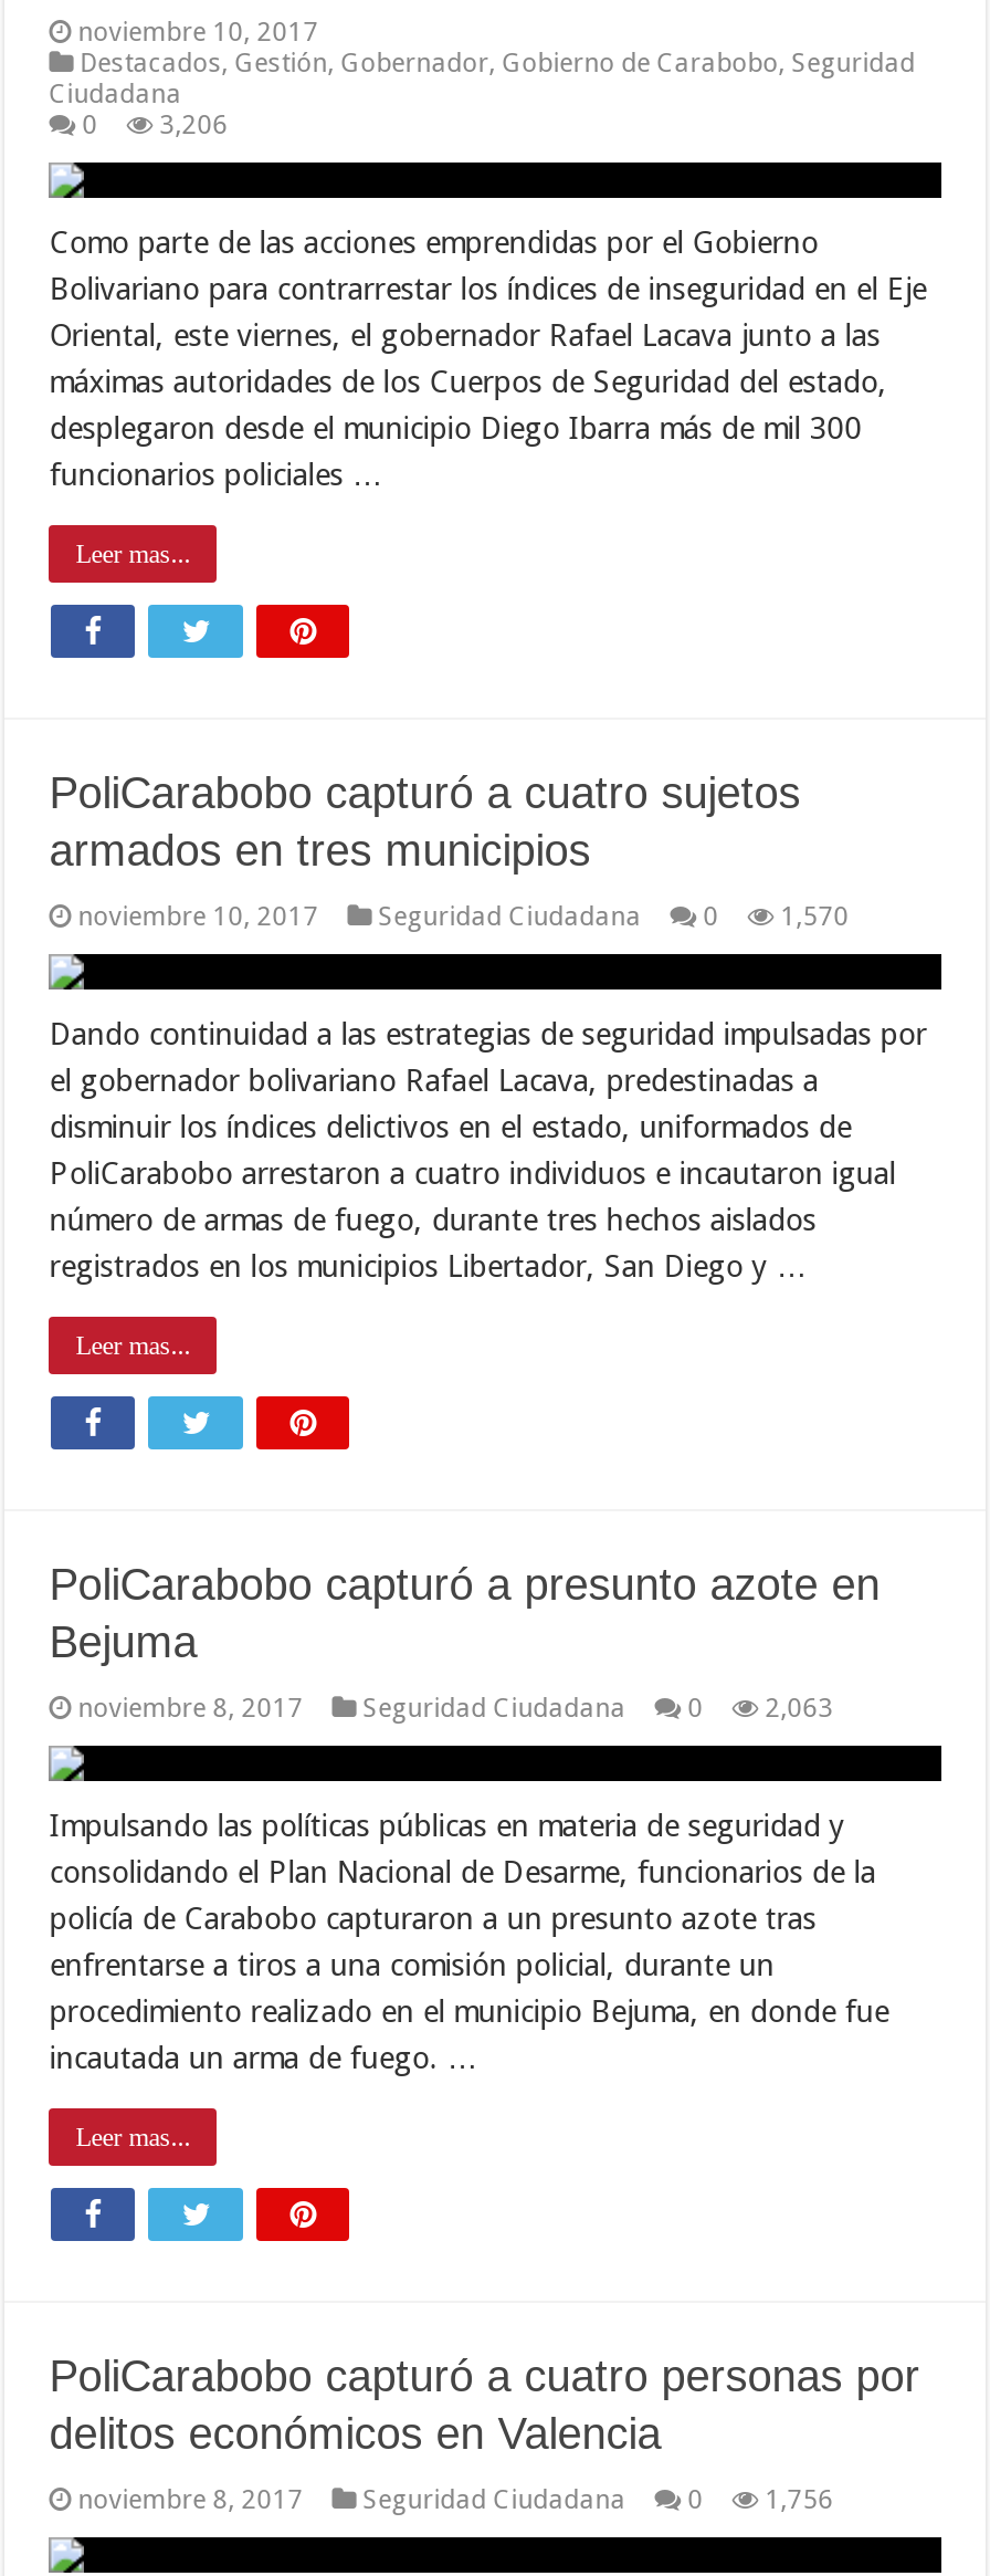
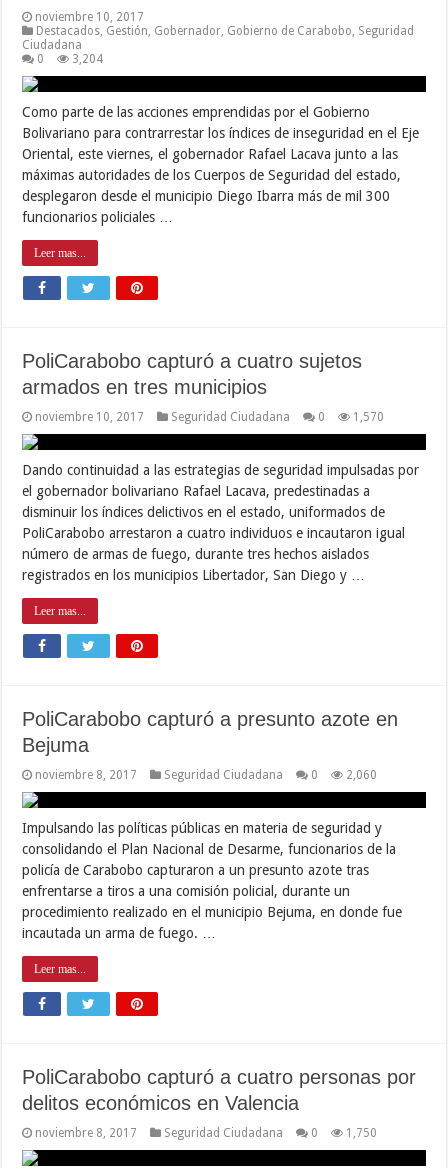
[82,108,228,139] 0 3,206 -> [37,51,103,65] 0 3,204
[78,1692,834,1722] noviembre 8, 2017 Seguridad Ciudadana 0 2,063 -> [35,767,377,781] noviembre 8, 2017 Seguridad Ciudadana 0 2,060
[78,2483,834,2514] noviembre 8, 2017 Seguridad Ciudadana 0 1,756 -> [35,1125,377,1139] noviembre 8, 2017 Seguridad Ciudadana 0 1,750

